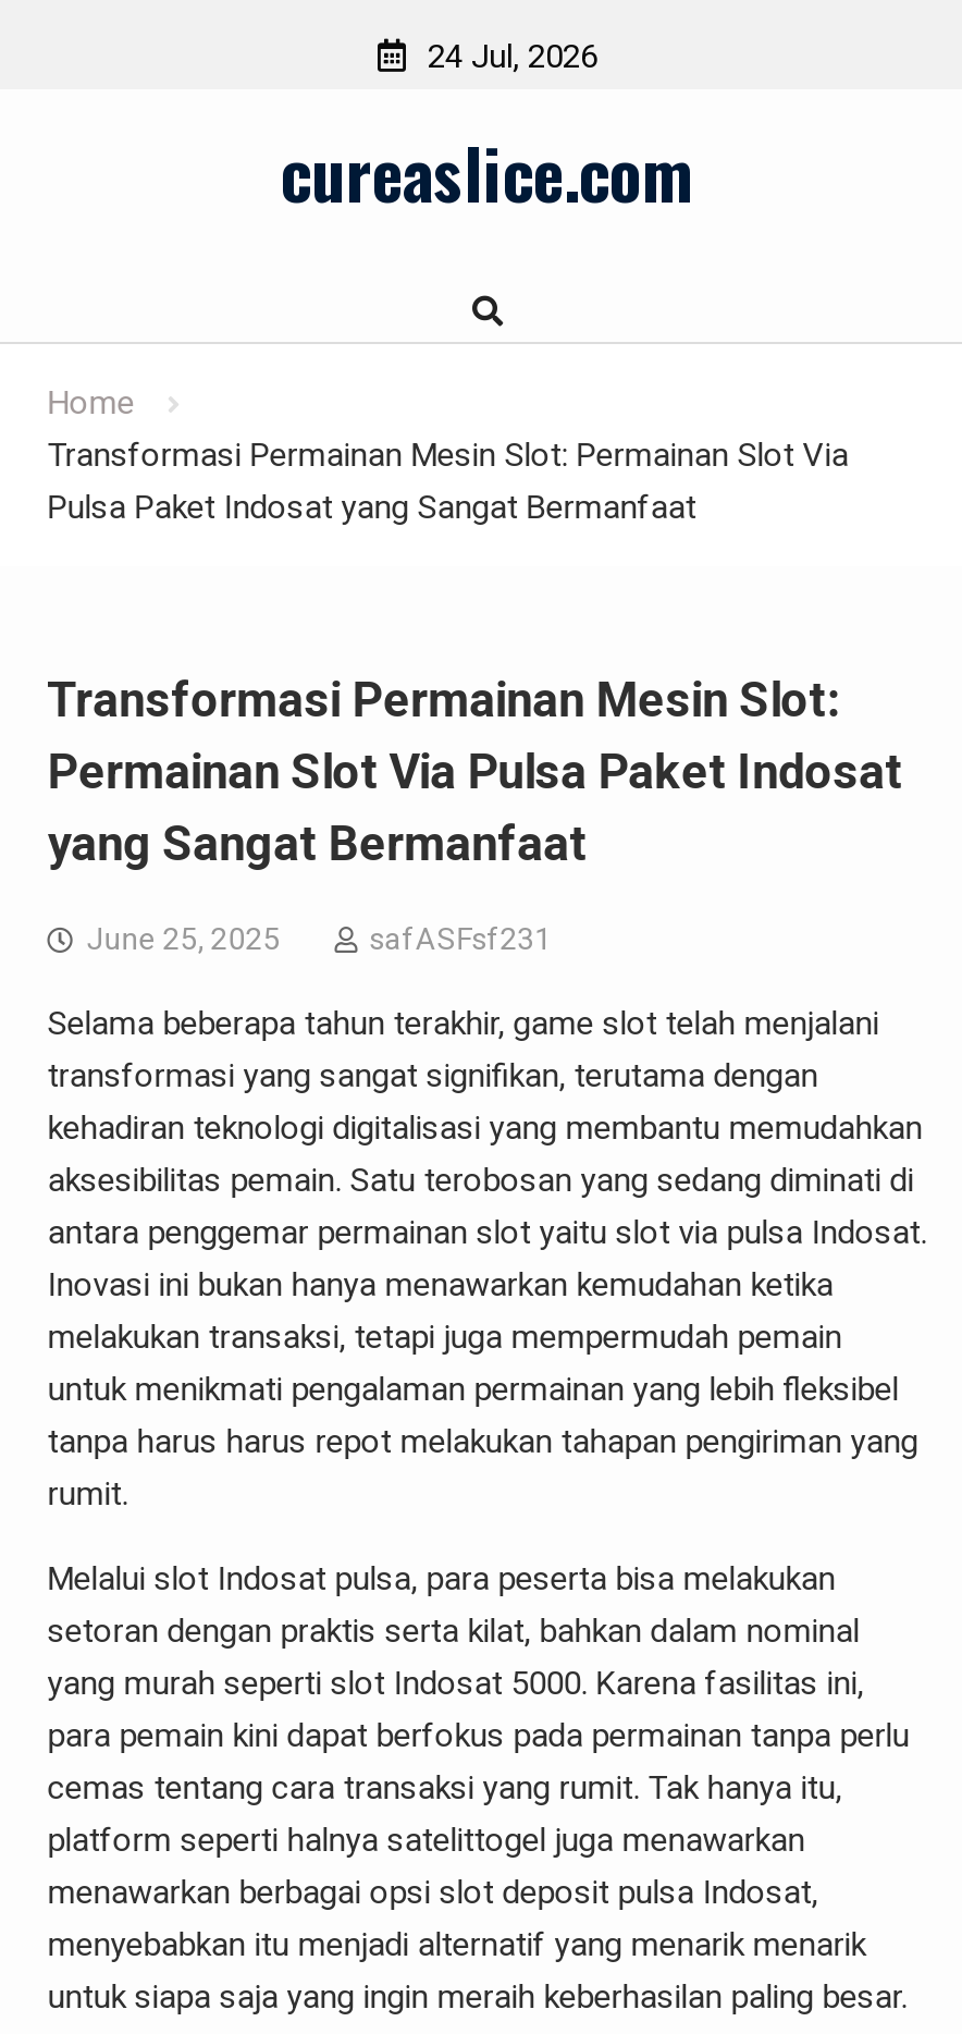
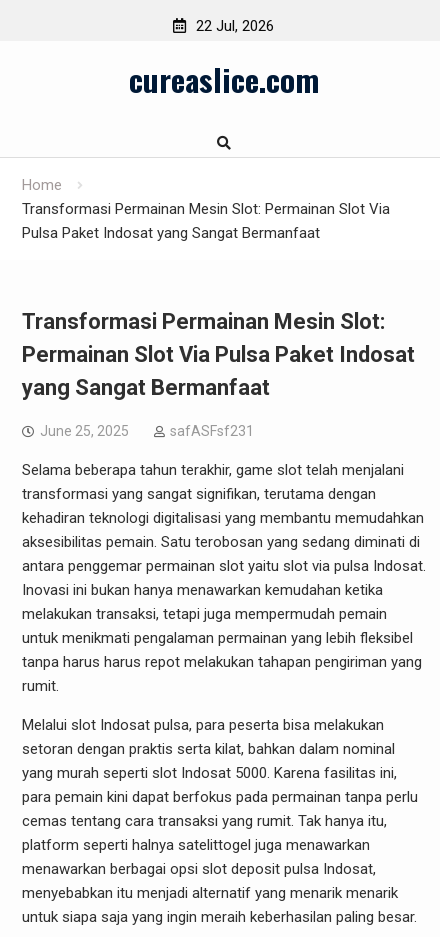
[428,37,597,76] 24 Jul, 2026 -> [196,17,274,35] 22 Jul, 2026

